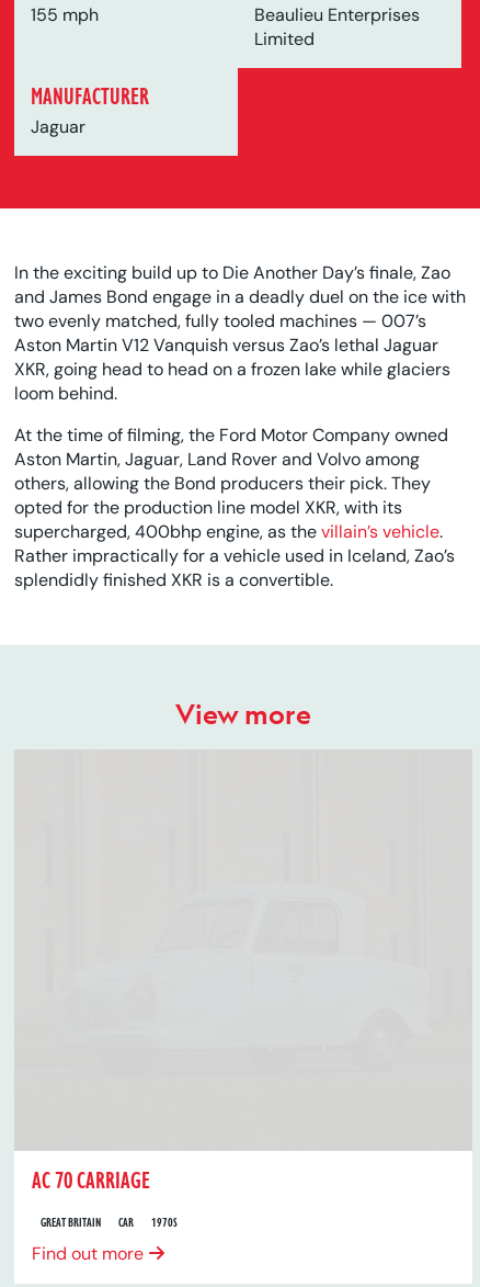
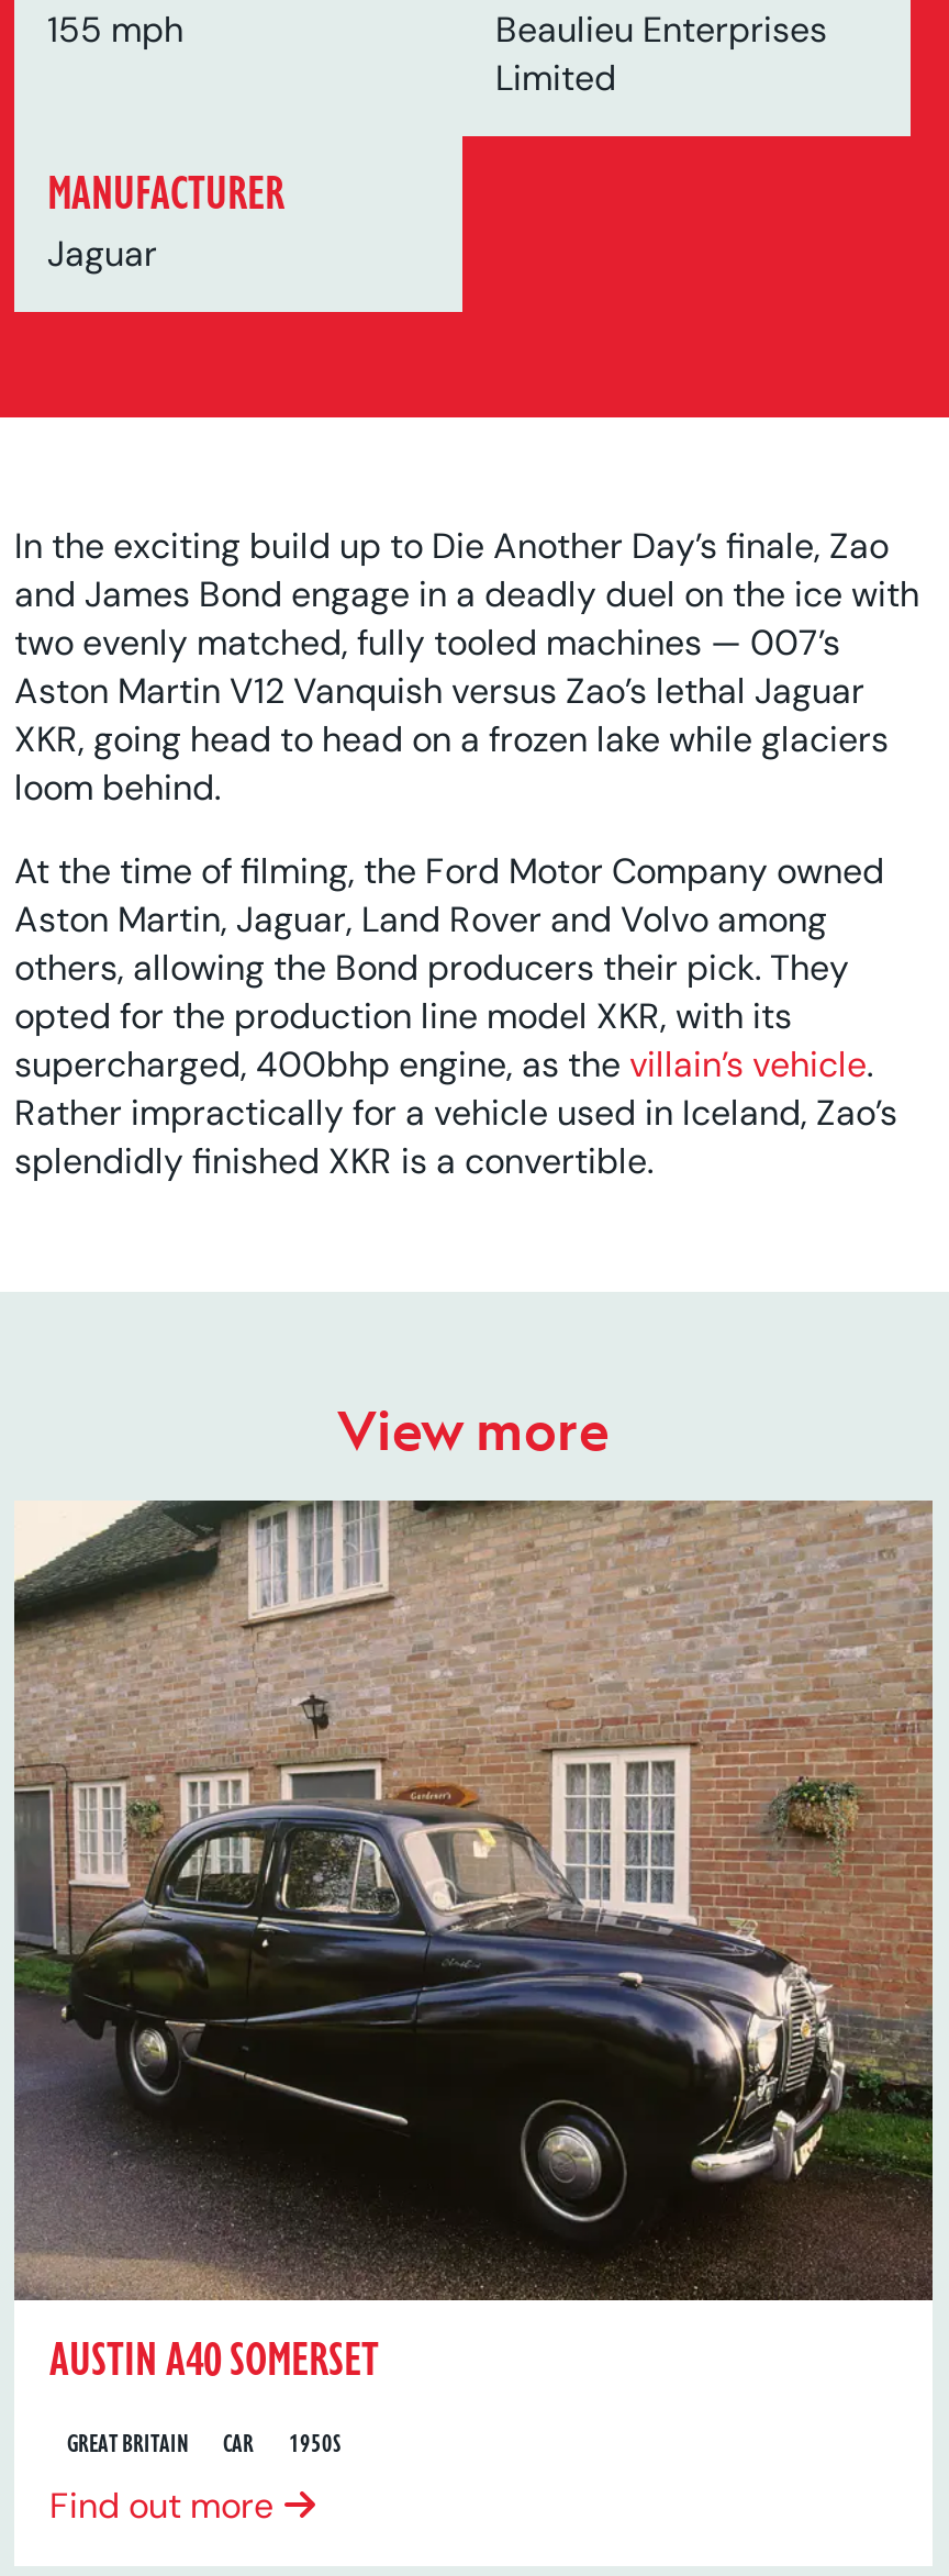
none -> [12,1498,935,2300] [image]
[32,1165,150,1195] AC 70 CARRIAGE -> [49,2328,379,2389] AUSTIN A40 SOMERSET
[41,1214,178,1230] GREAT BRITAIN CAR 1970S -> [67,2426,342,2459] GREAT BRITAIN CAR 1950S

